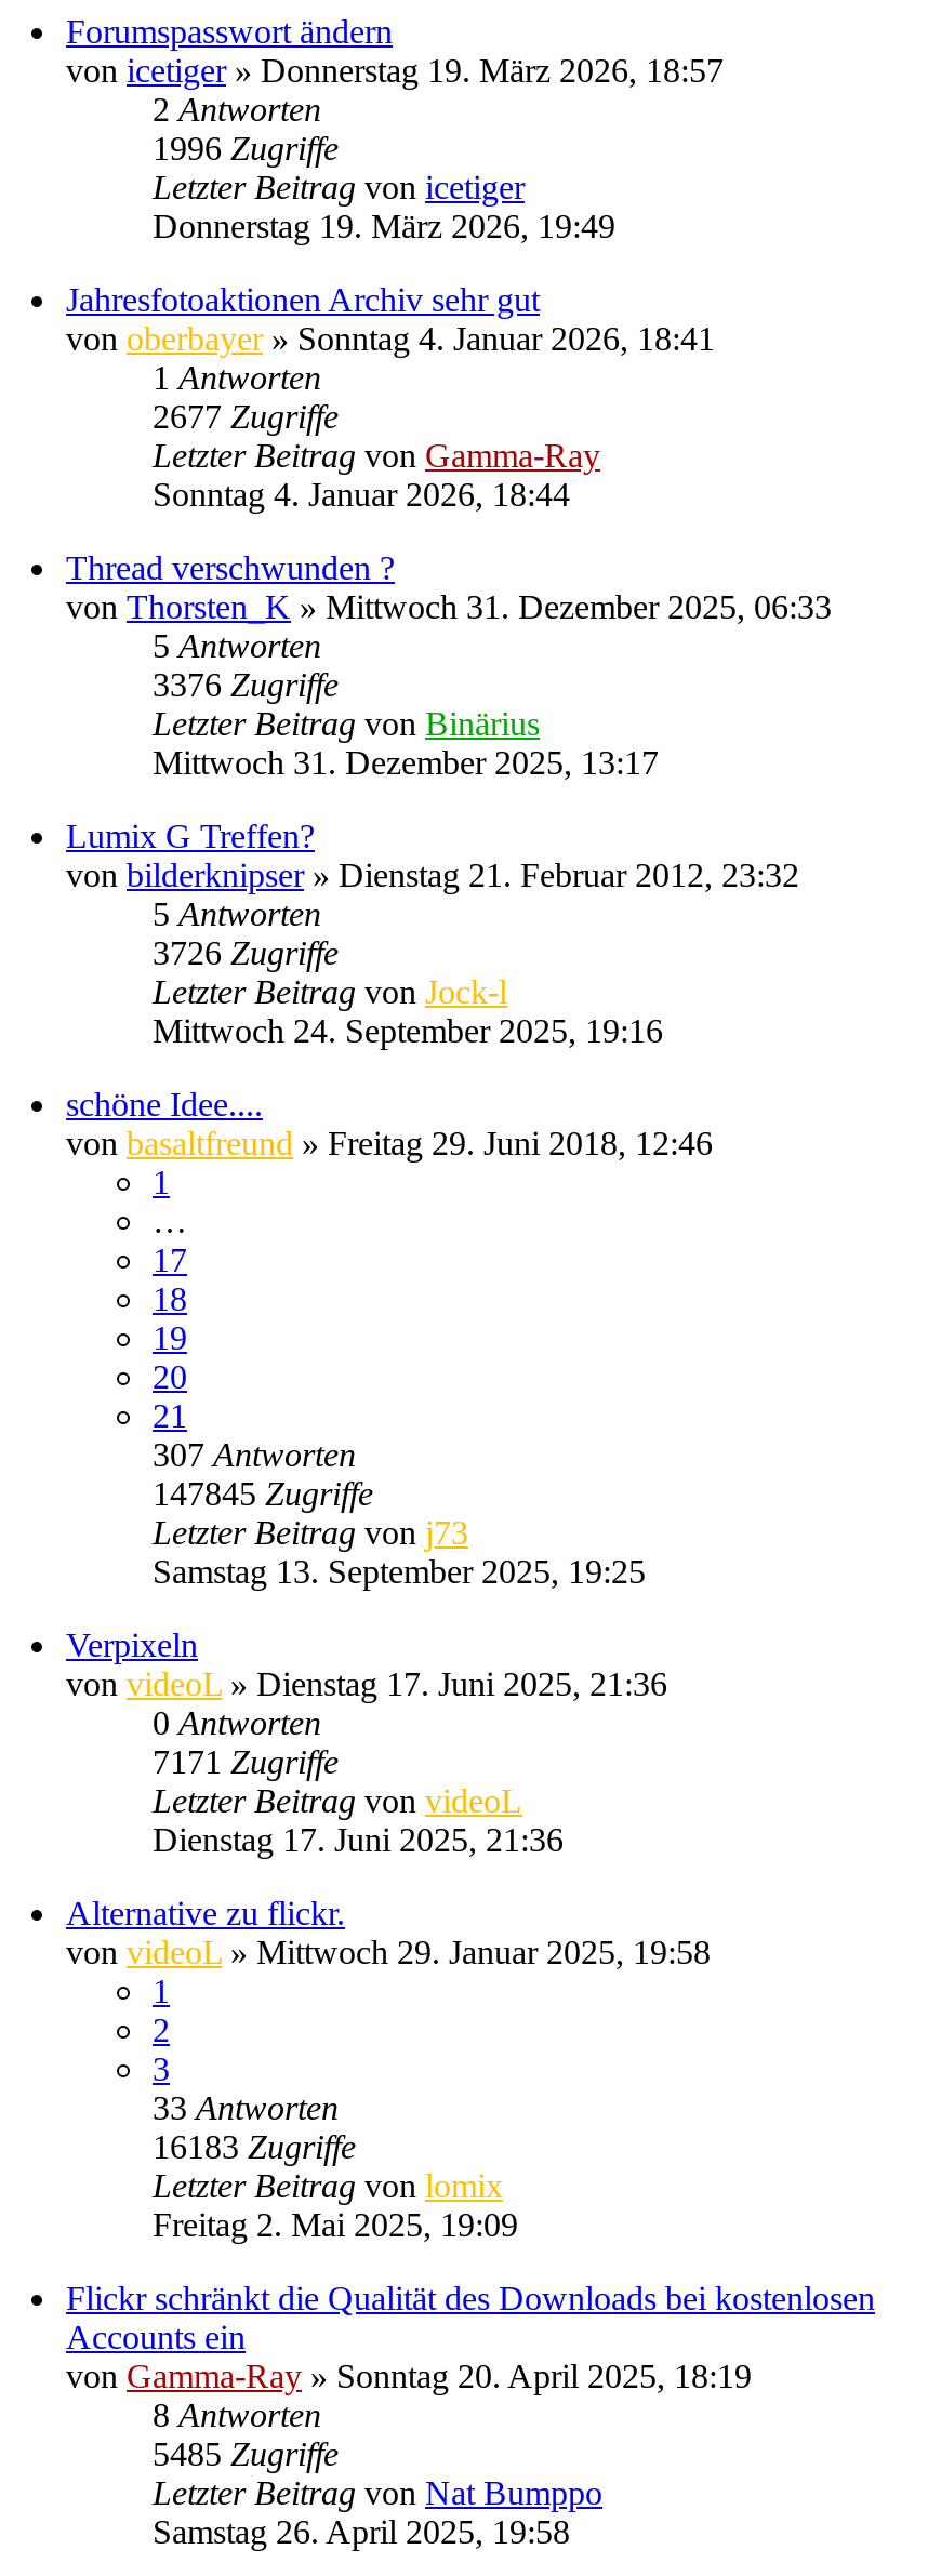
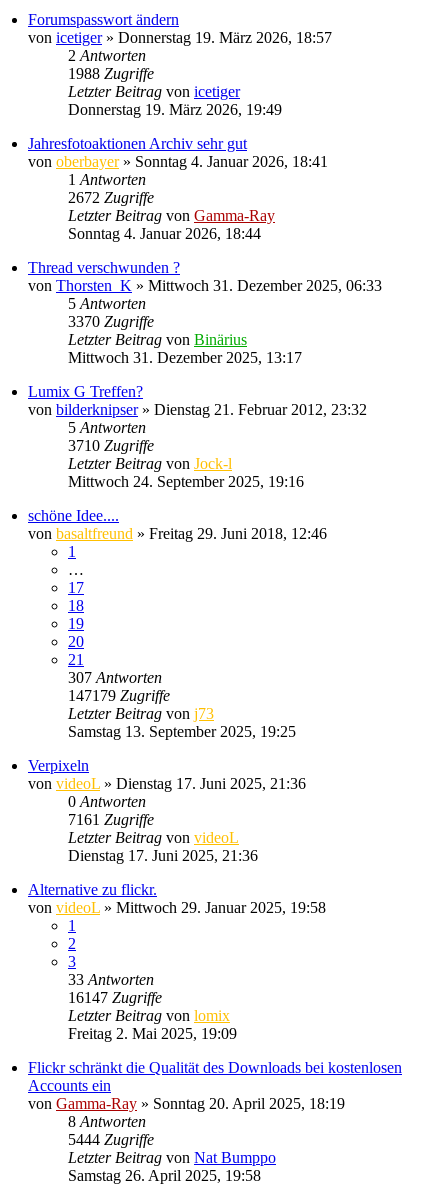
[153,130,339,166] 1996 Zugriffe -> [68,65,154,82] 1988 Zugriffe
[153,398,339,435] 2677 Zugriffe -> [68,189,154,206] 2672 Zugriffe
[153,666,339,703] 3376 Zugriffe -> [68,313,154,330] 3370 Zugriffe
[153,934,339,971] 3726 Zugriffe -> [68,437,154,454] 3710 Zugriffe
[153,1475,373,1512] 147845 Zugriffe -> [68,687,170,704] 147179 Zugriffe
[153,1743,339,1780] 7171 Zugriffe -> [68,811,154,828] 7161 Zugriffe
[153,2128,356,2165] 16183 Zugriffe -> [68,989,162,1006] 16147 Zugriffe
[153,2435,339,2472] 5485 Zugriffe -> [68,1131,154,1148] 5444 Zugriffe

